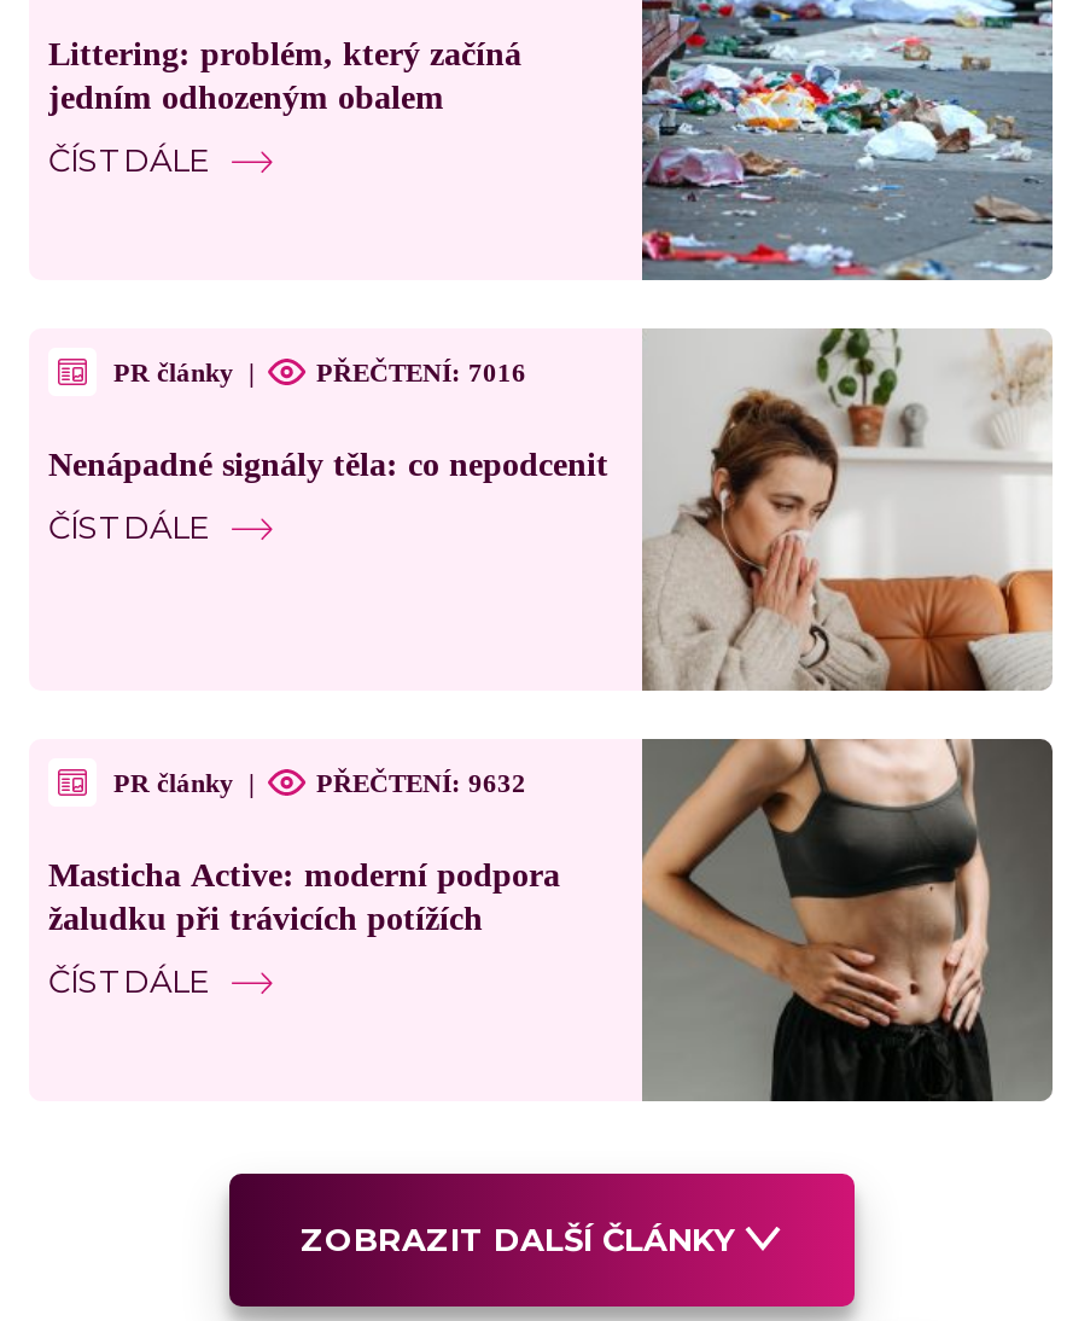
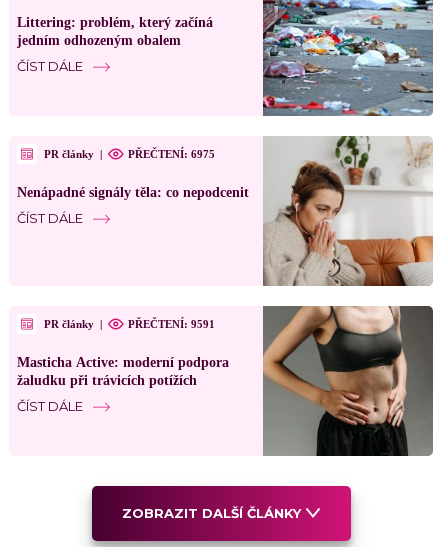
[316,356,526,385] PŘEČTENÍ: 7016 -> [128,147,215,159] PŘEČTENÍ: 6975
[316,767,526,796] PŘEČTENÍ: 9632 -> [128,317,215,329] PŘEČTENÍ: 9591

